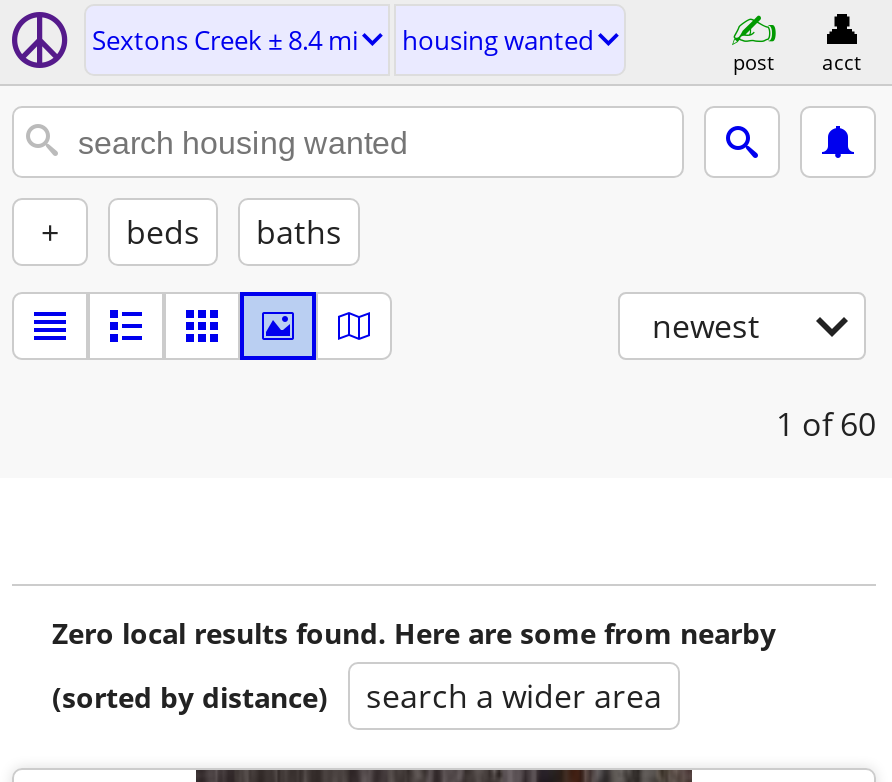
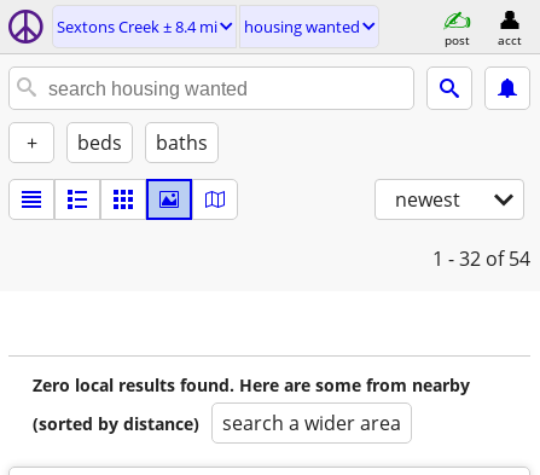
[776,402,876,446] 1 of 60 -> [432,245,530,272] 1 - 32 of 54

